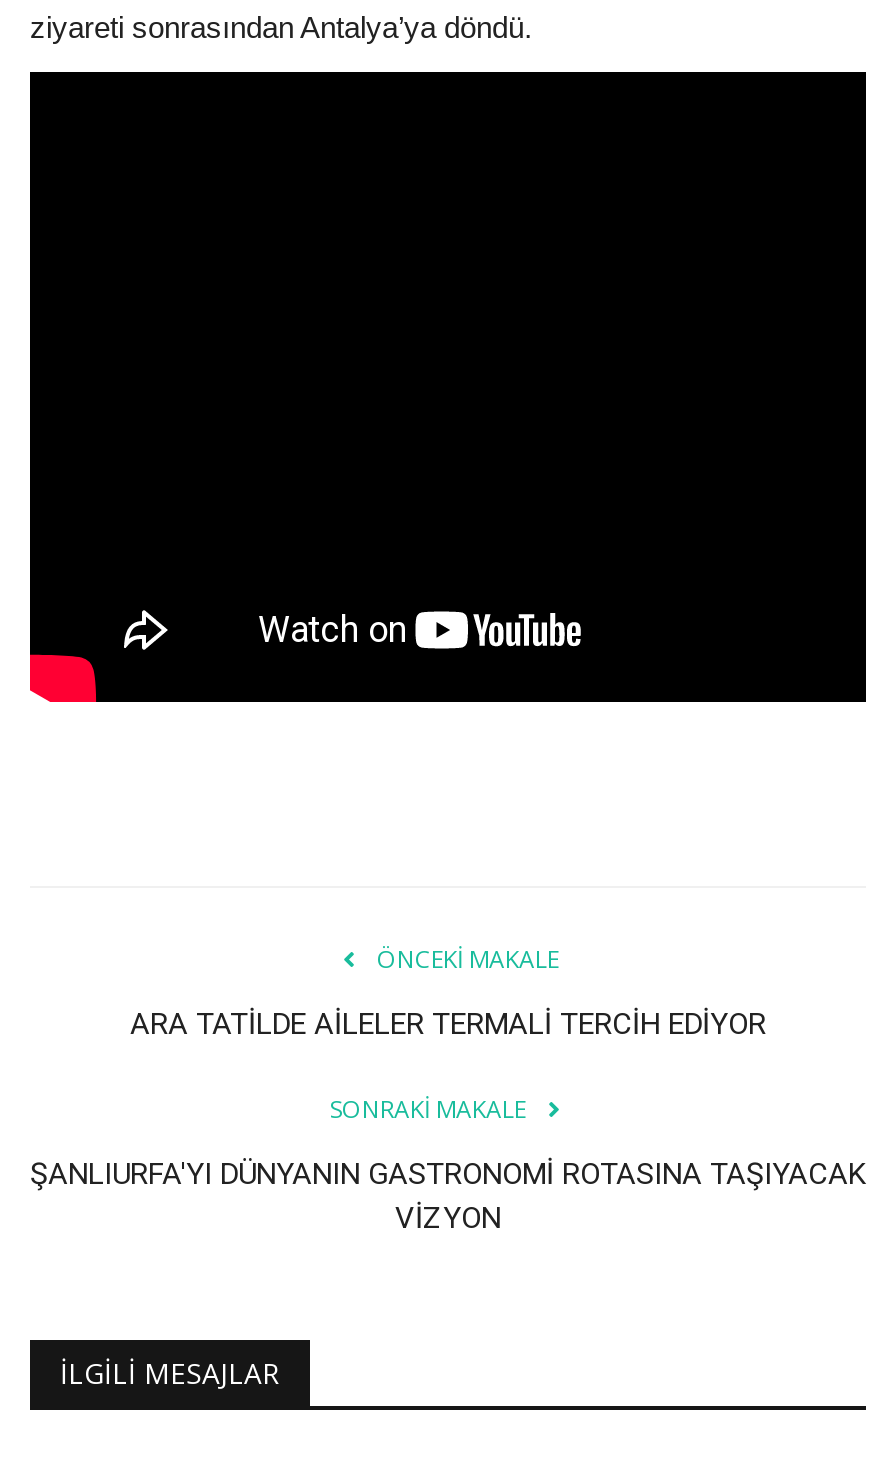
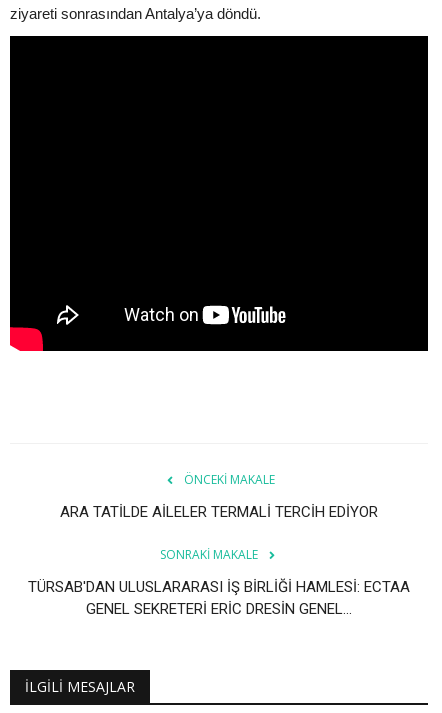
[30,1156,866,1236] ŞANLIURFA'YI DÜNYANIN GASTRONOMİ ROTASINA TAŞIYACAK | VİZYON -> [28,578,410,618] TÜRSAB'DAN ULUSLARARASI İŞ BİRLİĞİ HAMLESİ: ECTAA | GENEL SEKRETERİ ERİC DRESİN GENEL...

